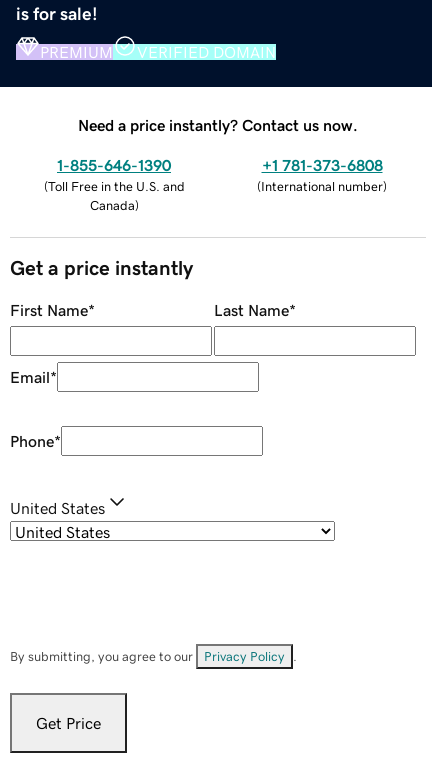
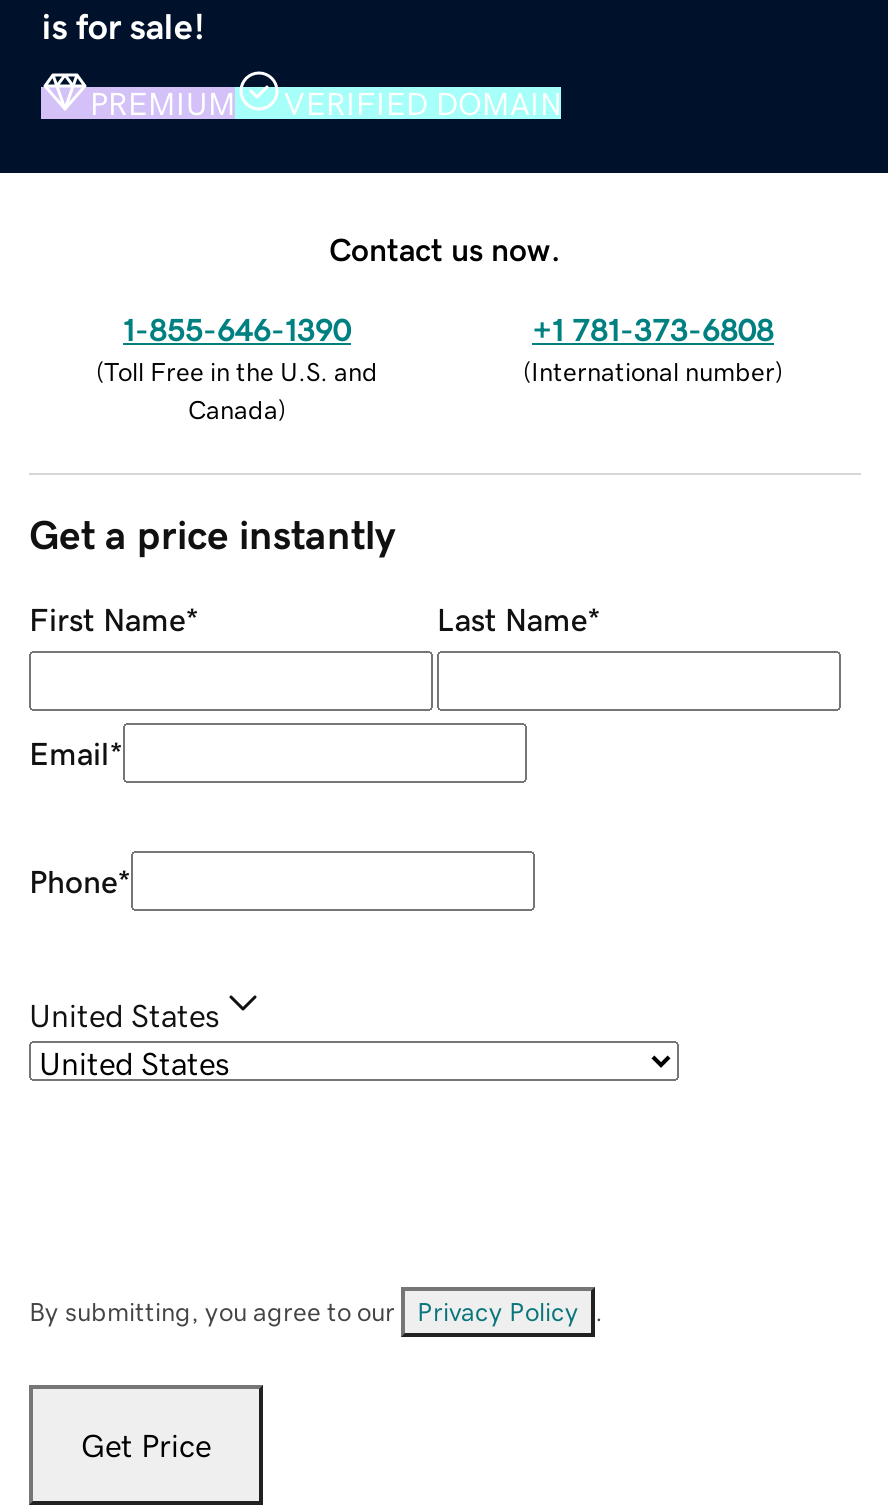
[78,117,358,133] Need a price instantly? Contact us now. -> [329,232,561,264] Contact us now.

